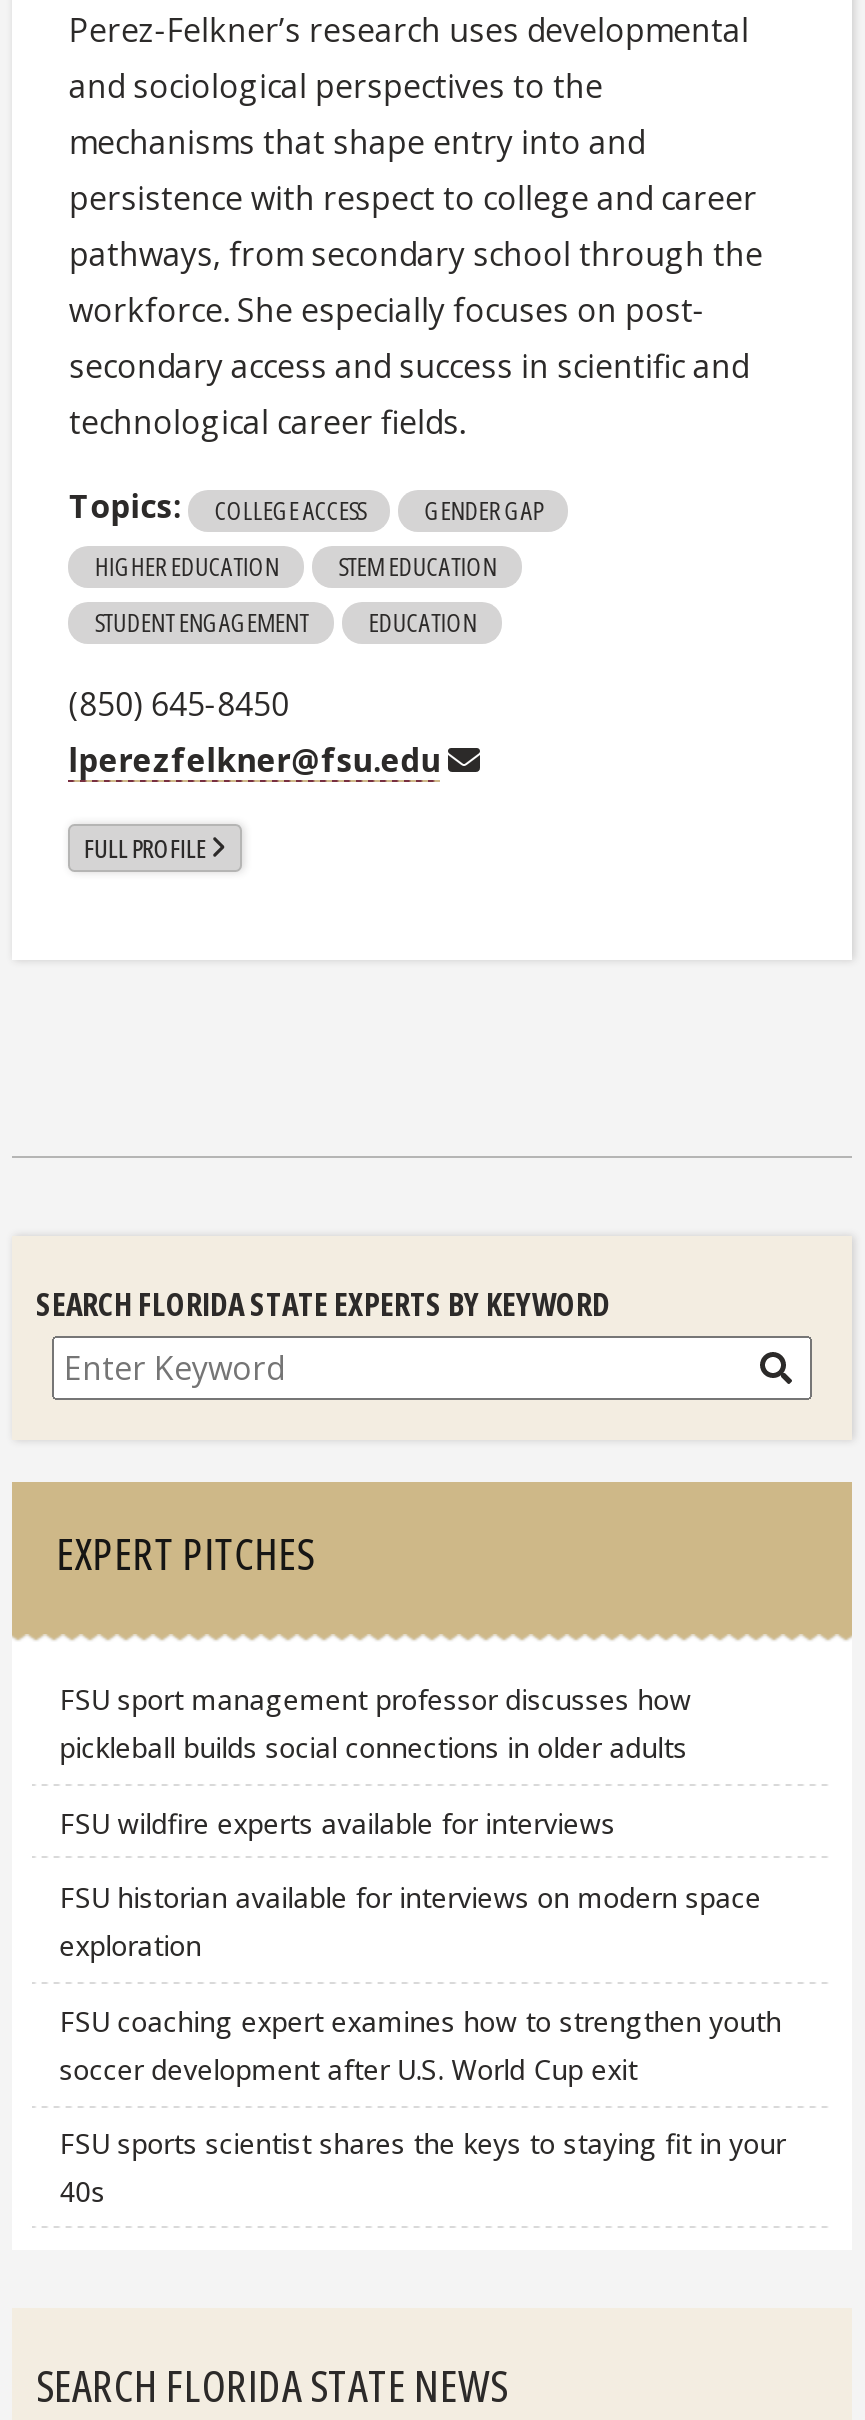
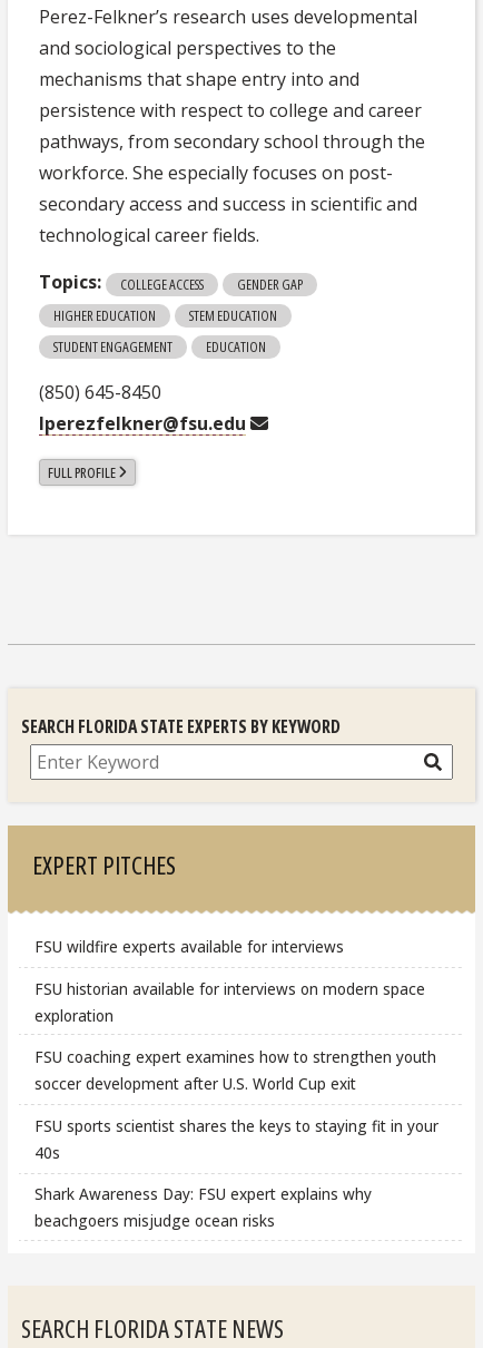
[60,1680,692,1766] FSU sport management professor discusses how | pickleball builds social connections in older adults -> none
moved [60,1803,786,2211] -> [34,936,438,1163]: FSU wildfire experts available for interviews | FSU historian available for interviews on modern space | exploration | FSU coaching expert examines how to strengthen youth | soccer development after U.S. World Cup exit | FSU sports scientist shares the keys to staying fit in your | 40s
none -> [34,1183,371,1231] Shark Awareness Day: FSU expert explains why | beachgoers misjudge ocean risks

